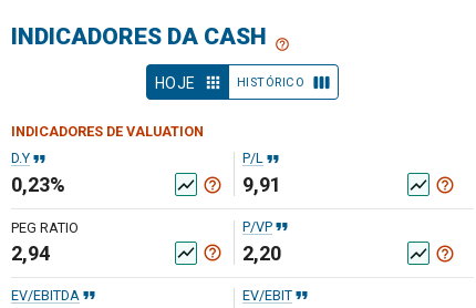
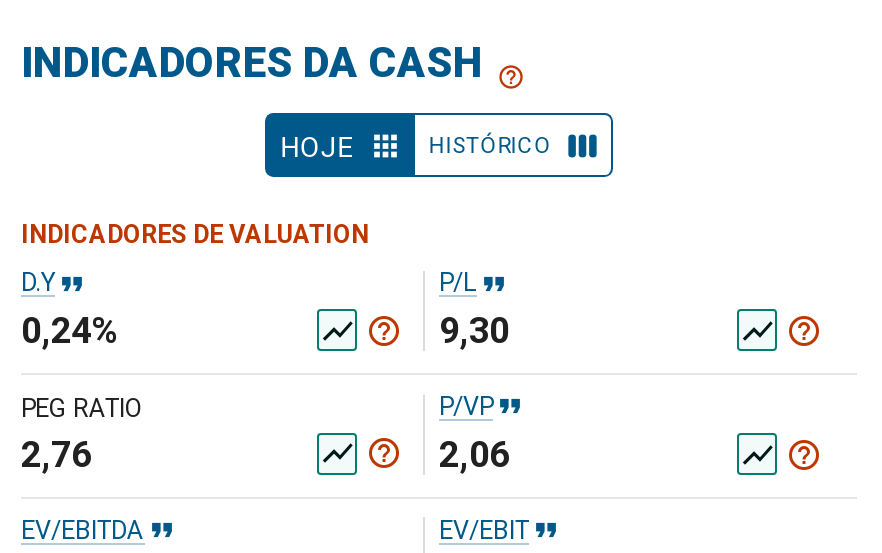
[11,173,65,197] 0,23% -> [21,310,119,352] 0,24%
[242,173,281,197] 9,91 -> [439,310,509,352] 9,30
[11,241,50,264] 2,94 -> [21,432,91,474] 2,76
[242,242,281,265] 2,20 -> [439,433,509,475] 2,06

